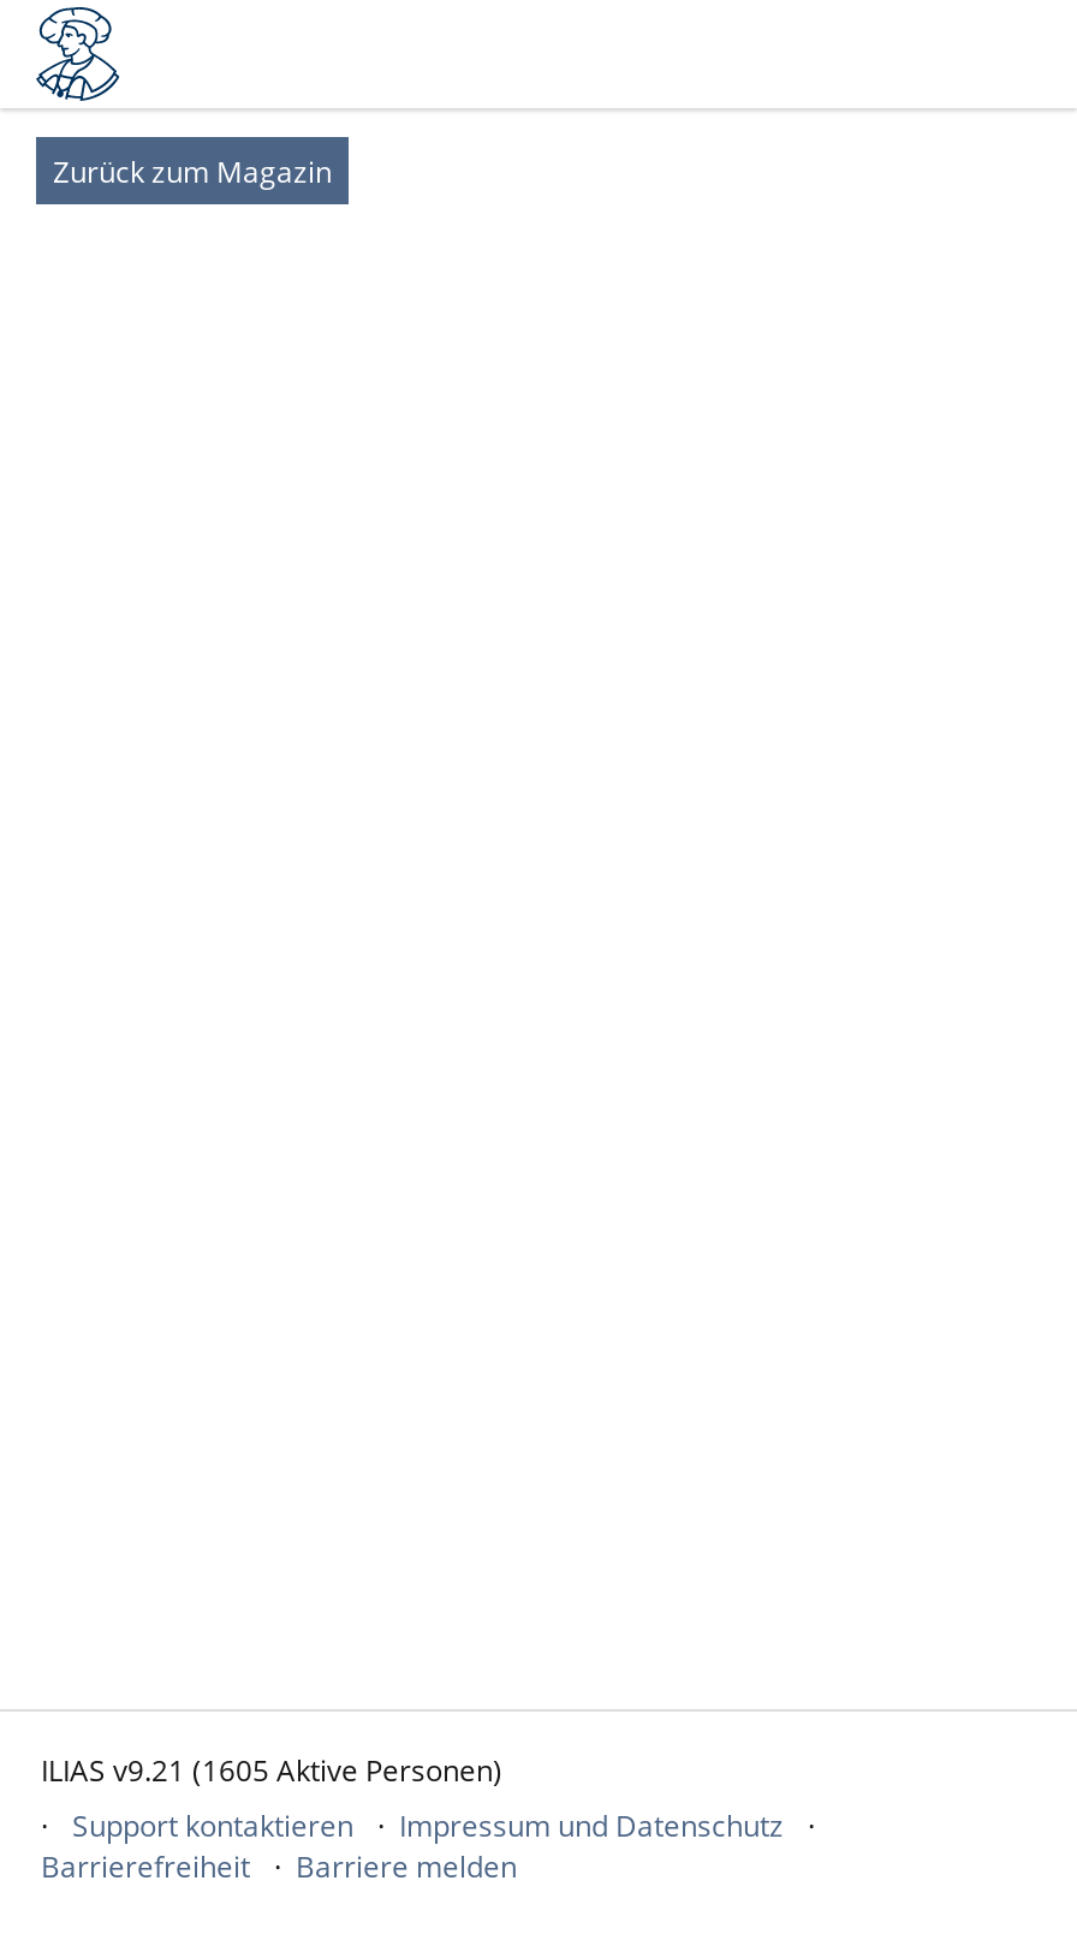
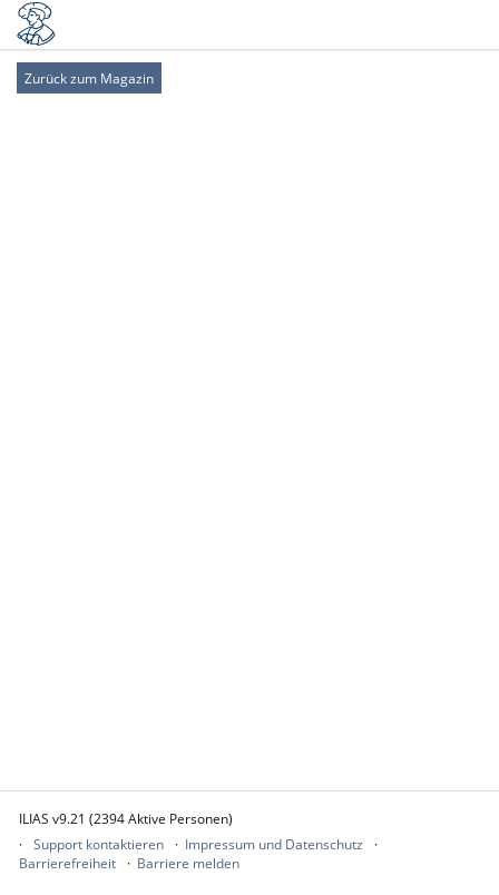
[41,1750,502,1791] ILIAS v9.21 (1605 Aktive Personen) -> [19,809,233,828] ILIAS v9.21 (2394 Aktive Personen)

